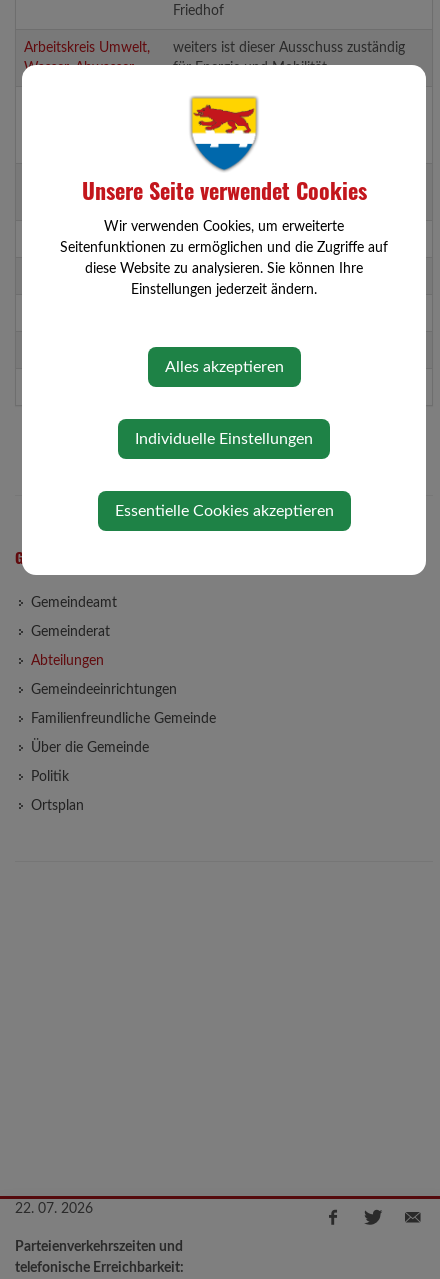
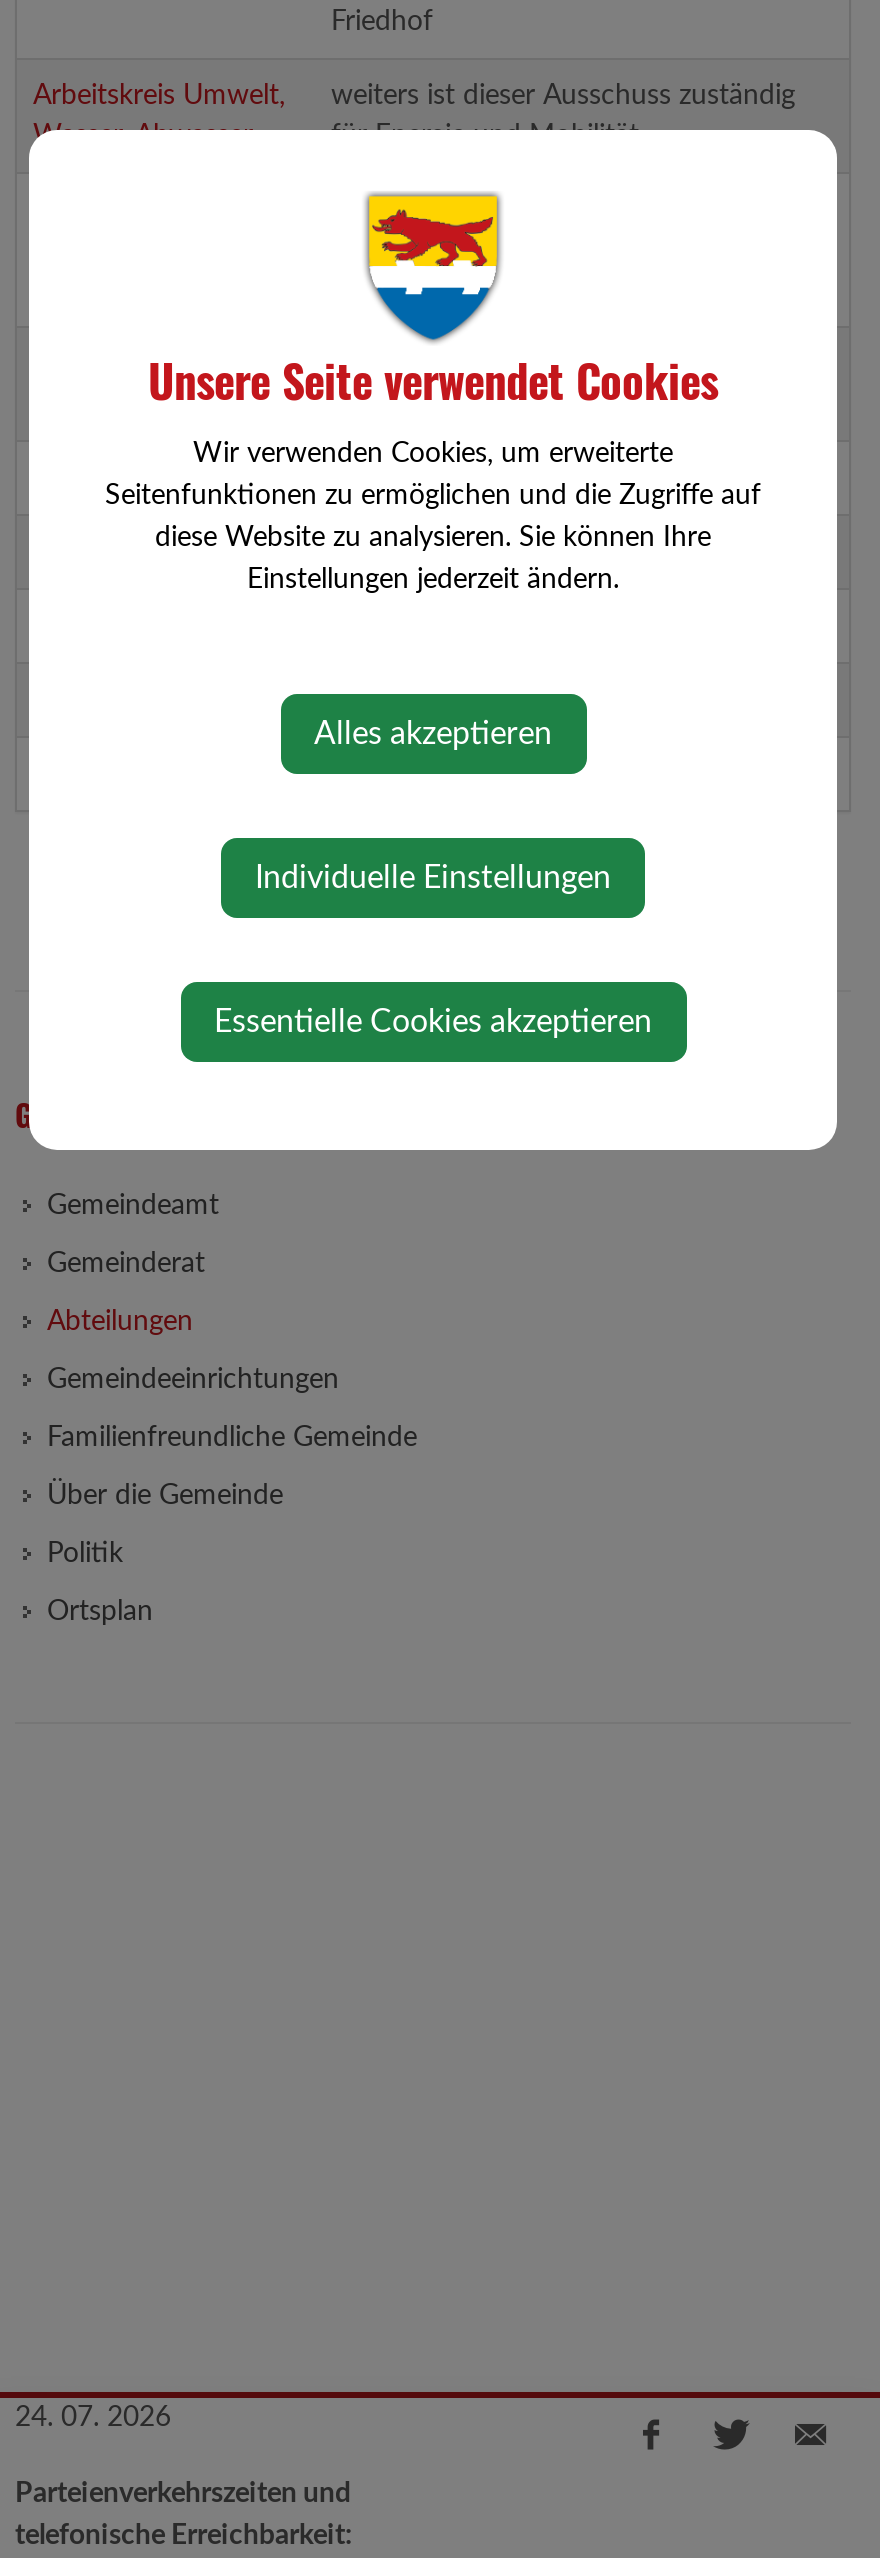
[15,1202,93,1216] 22. 07. 2026 -> [15,2404,171,2432] 24. 07. 2026

